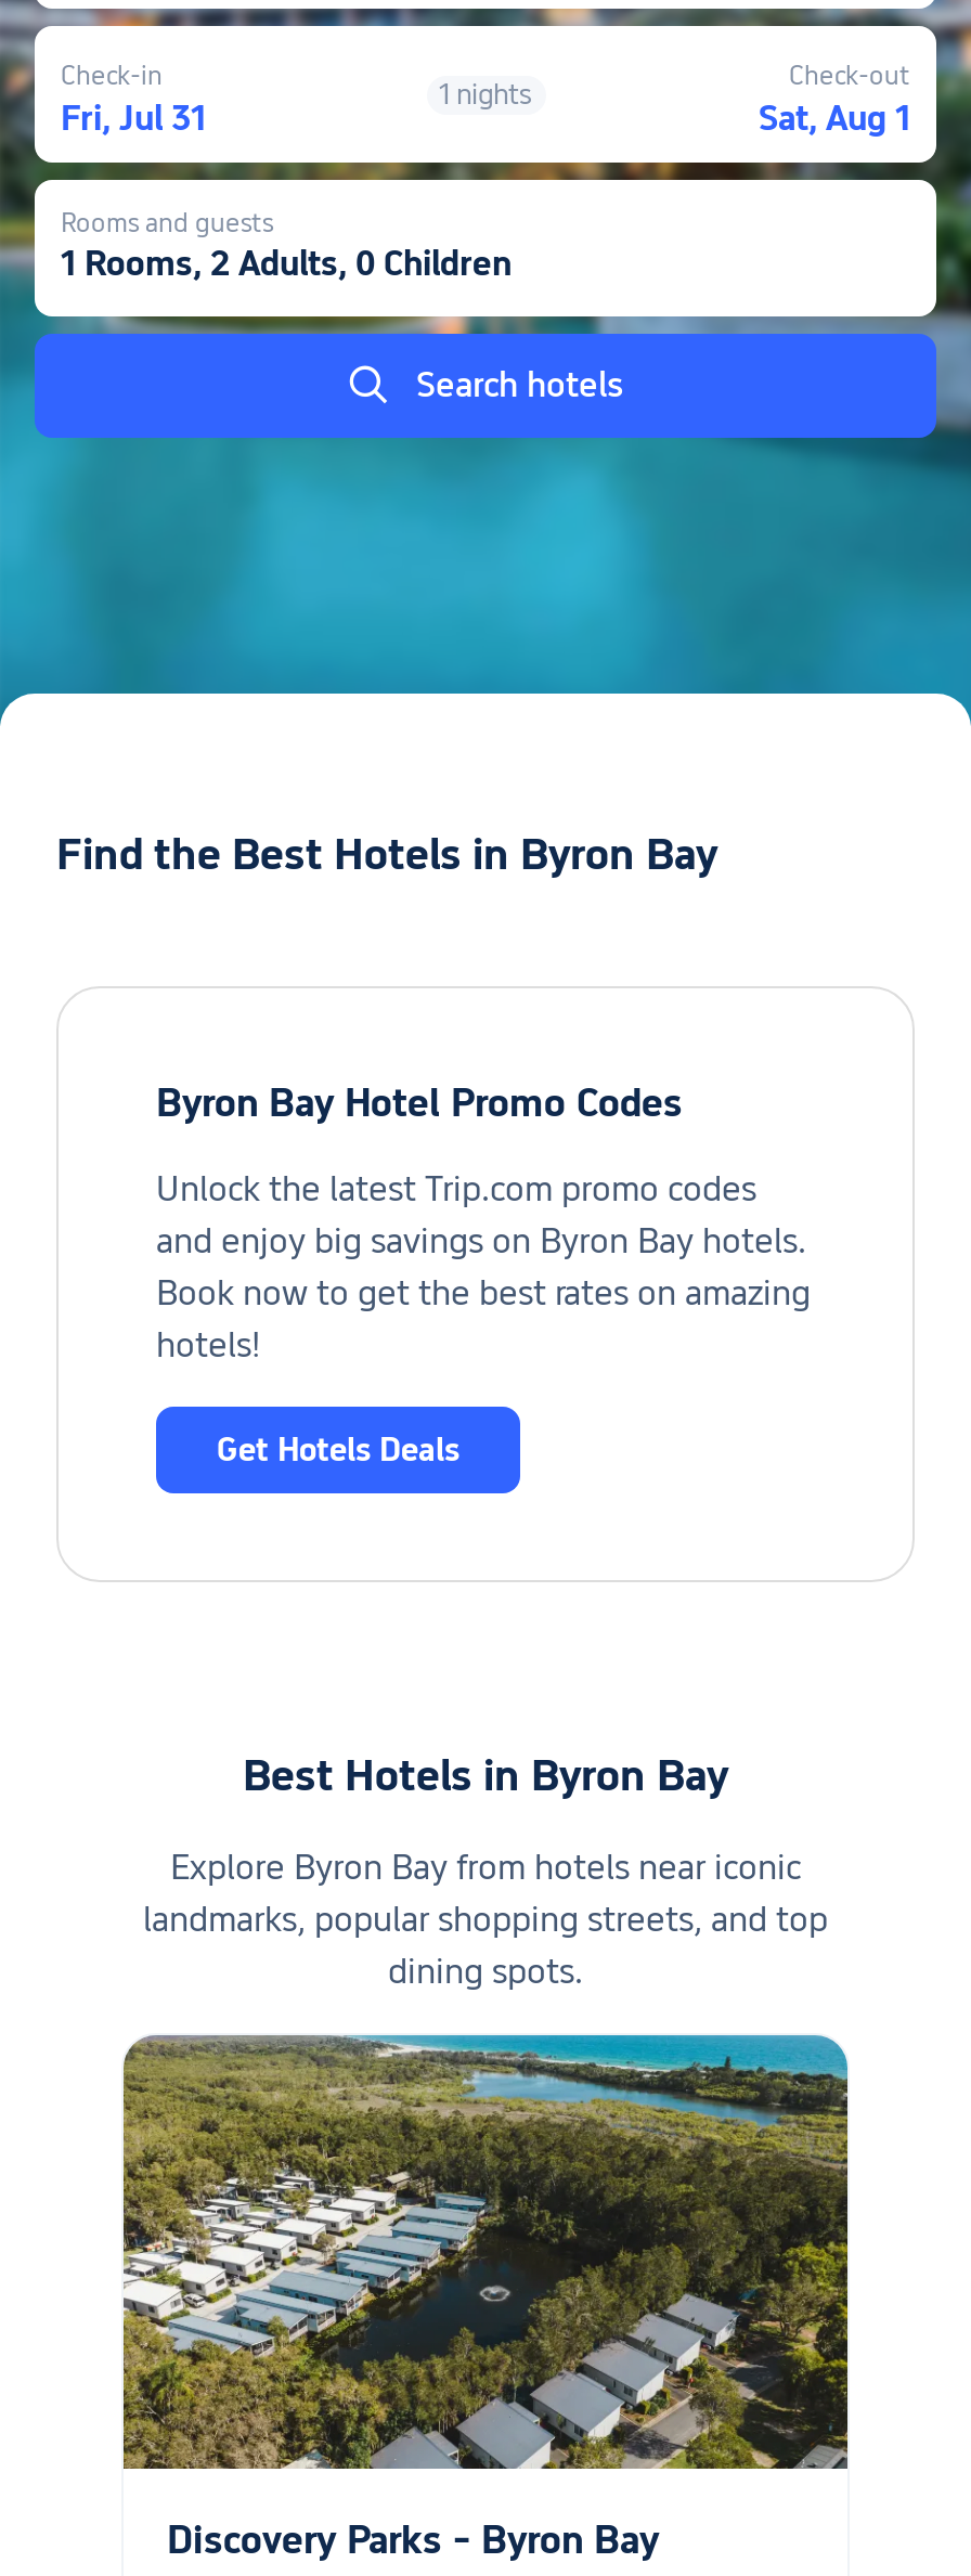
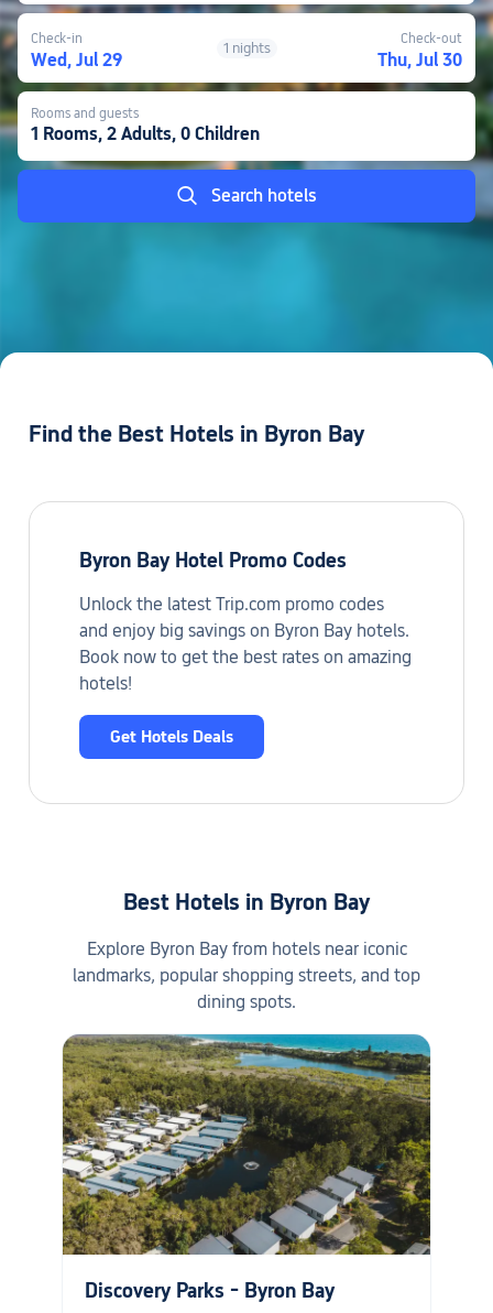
[61,96,206,138] Fri, Jul 31 -> [31,49,122,70] Wed, Jul 29
[759,96,910,138] Sat, Aug 1 -> [377,49,462,70] Thu, Jul 30

